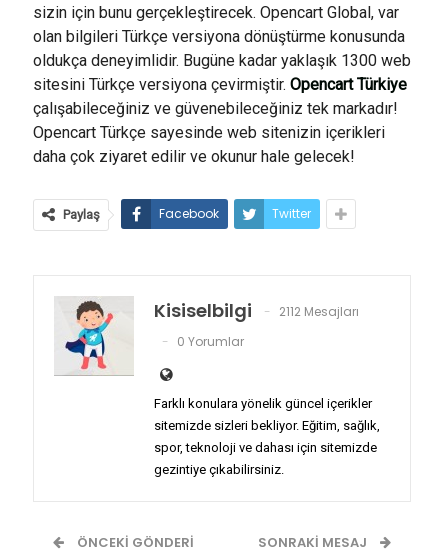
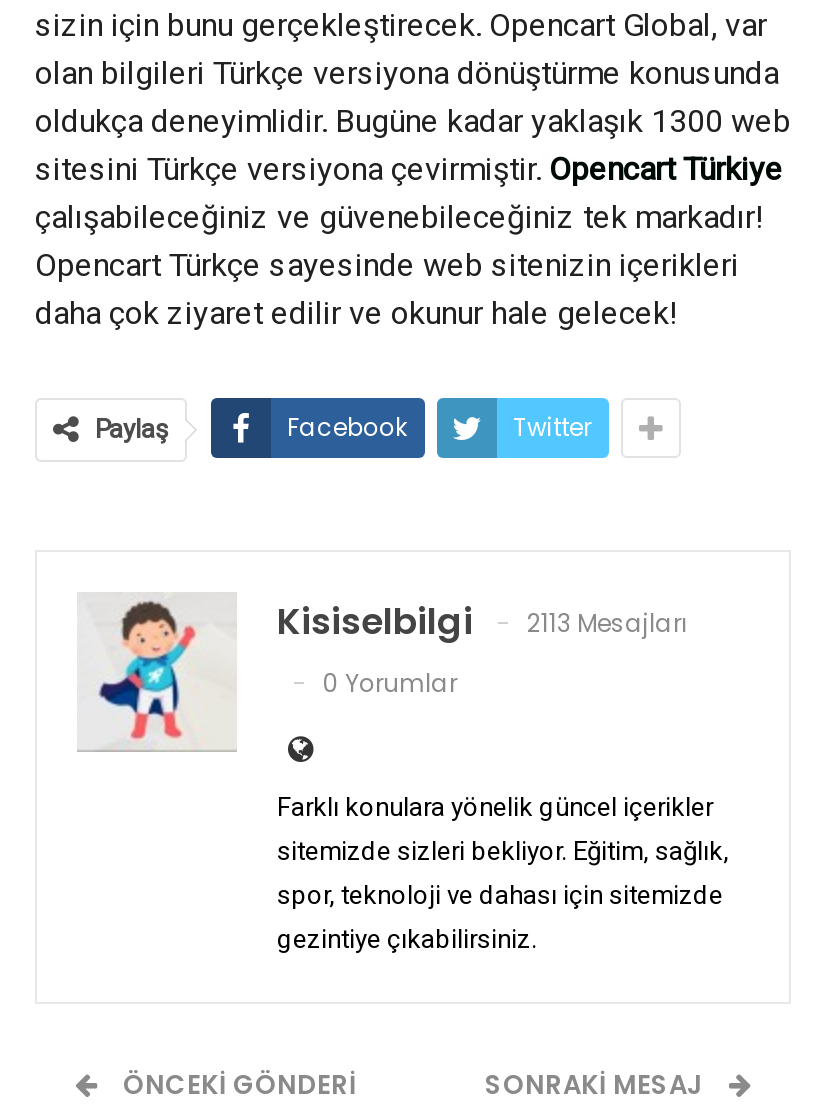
[154,298,359,323] Kisiselbilgi 2112 Mesajları -> [277,596,687,646] Kisiselbilgi 2113 Mesajları

